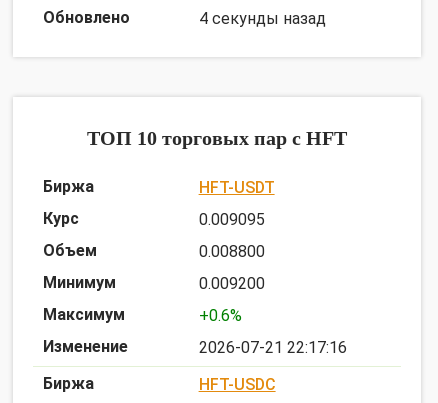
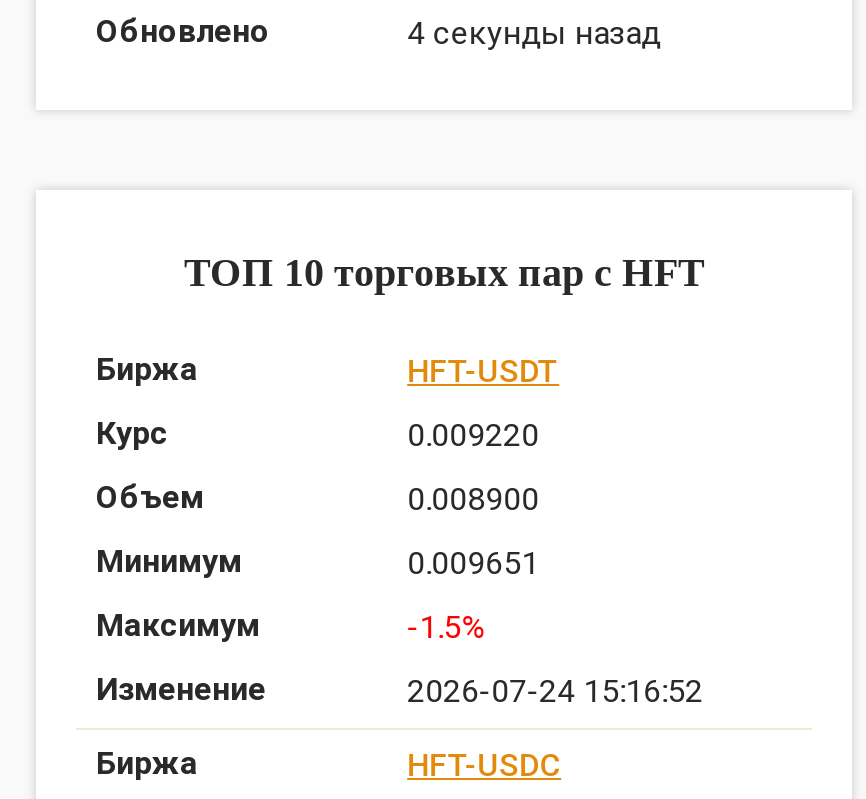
[199,210,265,229] 0.009095 -> [407,416,539,454] 0.009220
[199,242,265,261] 0.008800 -> [407,480,539,518] 0.008900
[199,274,265,293] 0.009200 -> [407,544,539,582] 0.009651
[199,306,242,325] +0.6% -> [407,608,485,646] -1.5%
[199,338,347,357] 2026-07-21 22:17:16 -> [407,672,703,710] 2026-07-24 15:16:52

